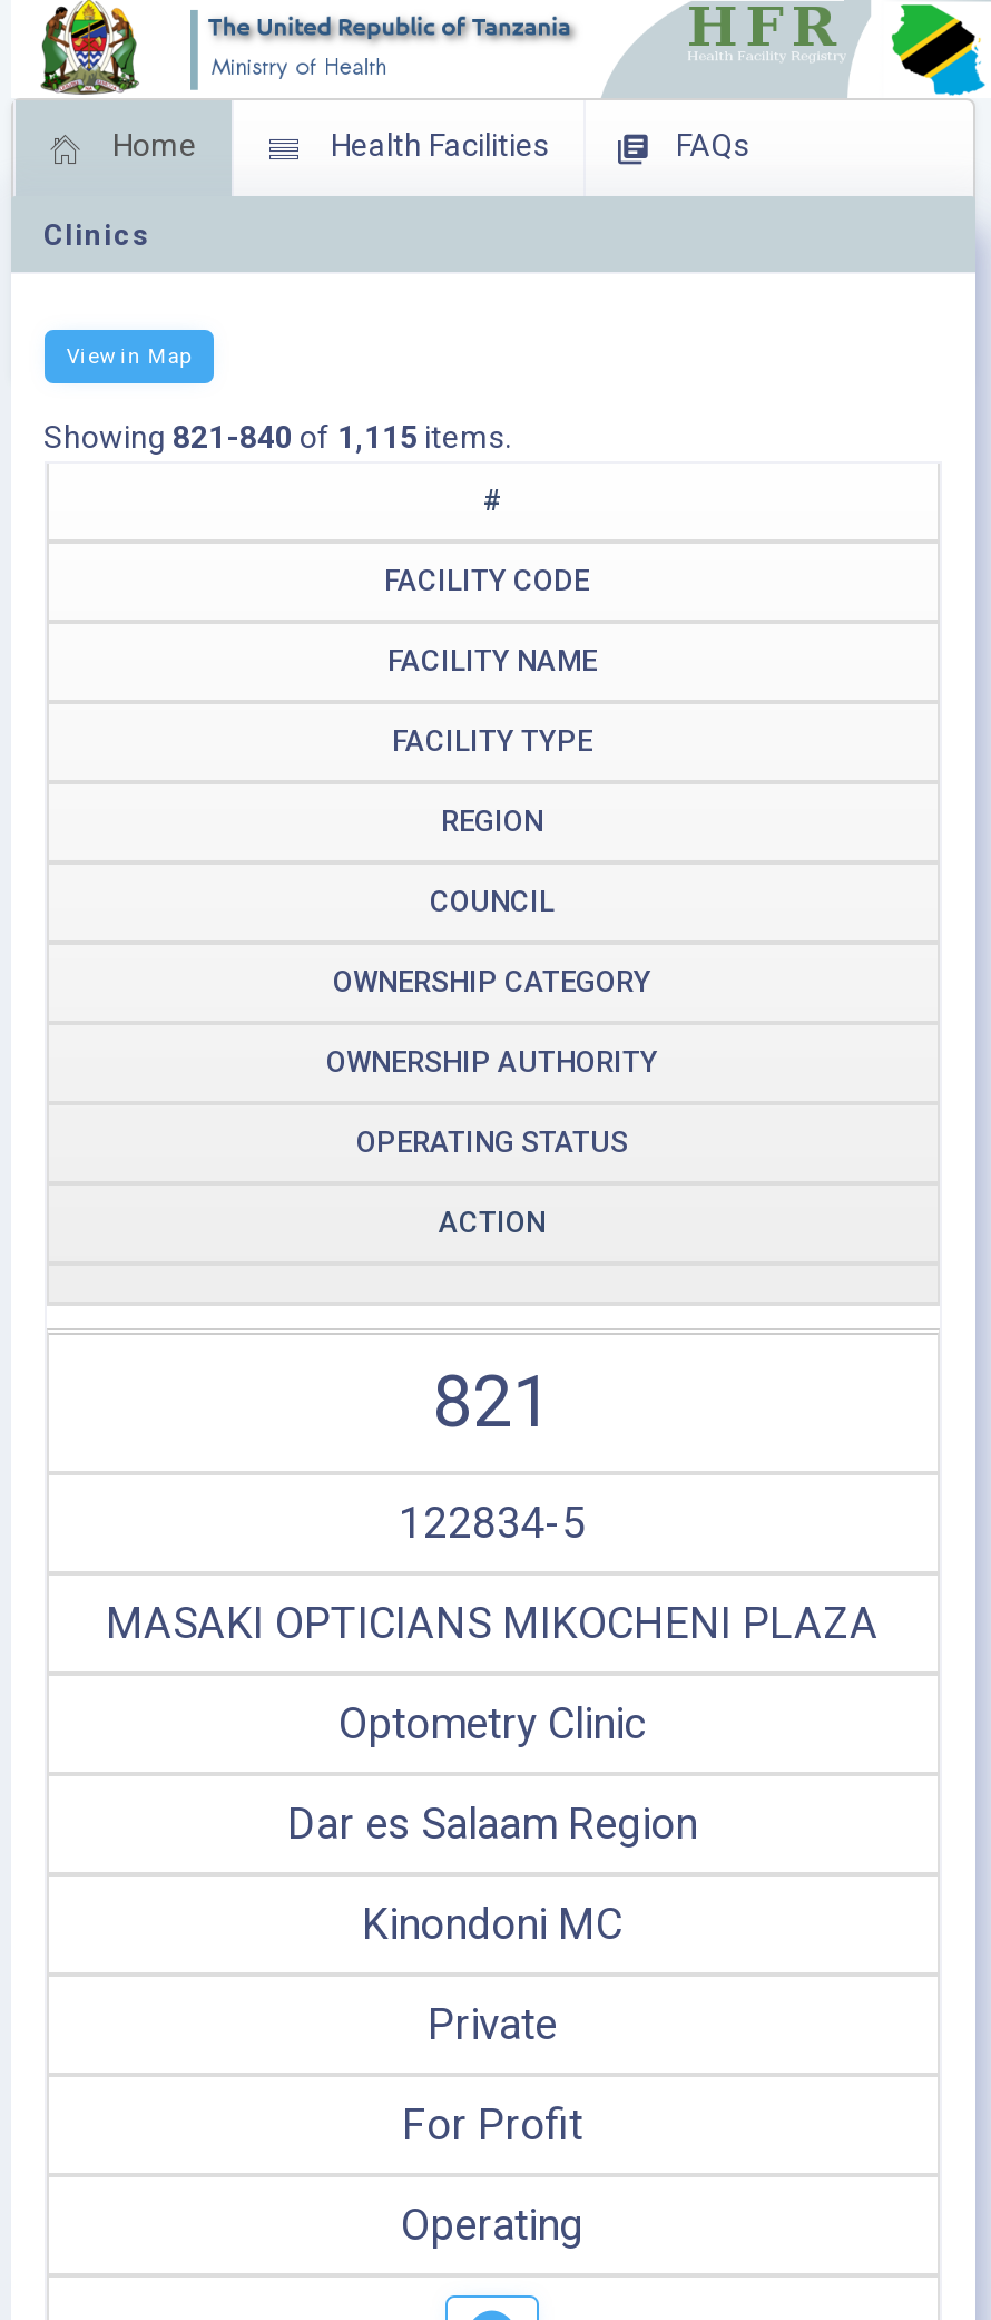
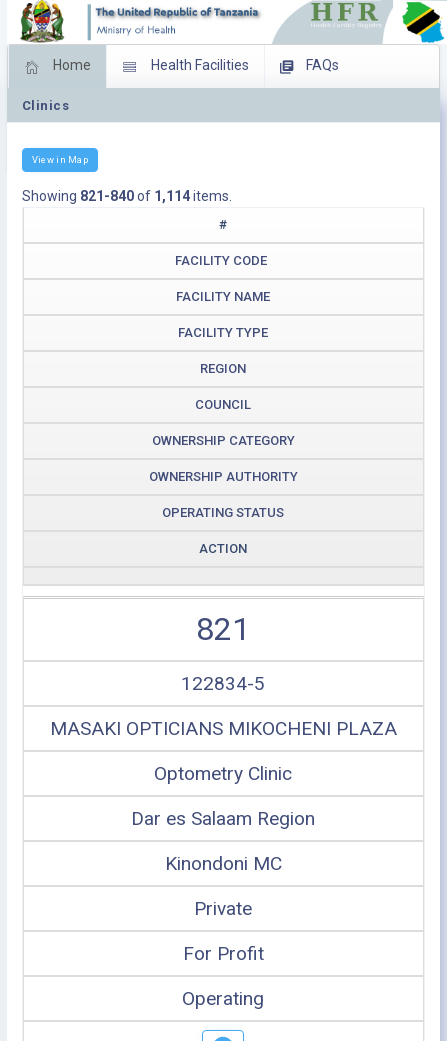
[43,418,511,454] Showing 821-840 of 1,115 items. -> [21,187,231,203] Showing 821-840 of 1,114 items.

